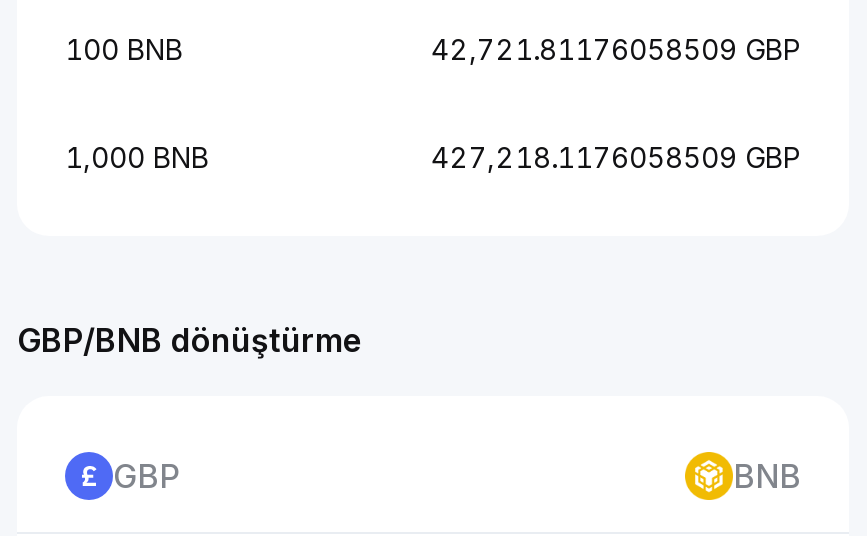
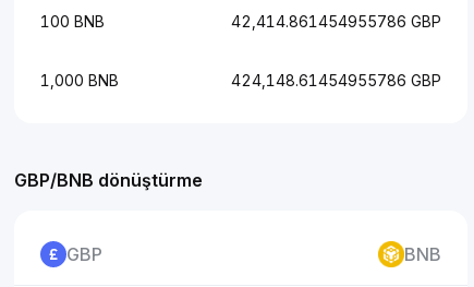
[431,32,801,66] 42,721.81176058509 GBP -> [231,12,441,31] 42,414.861454955786 GBP
[431,140,801,174] 427,218.1176058509 GBP -> [231,71,441,89] 424,148.61454955786 GBP

